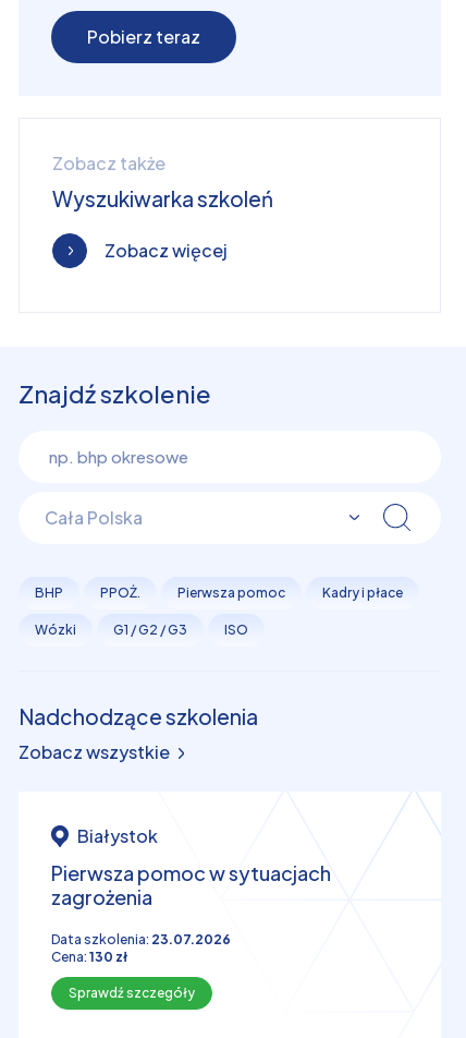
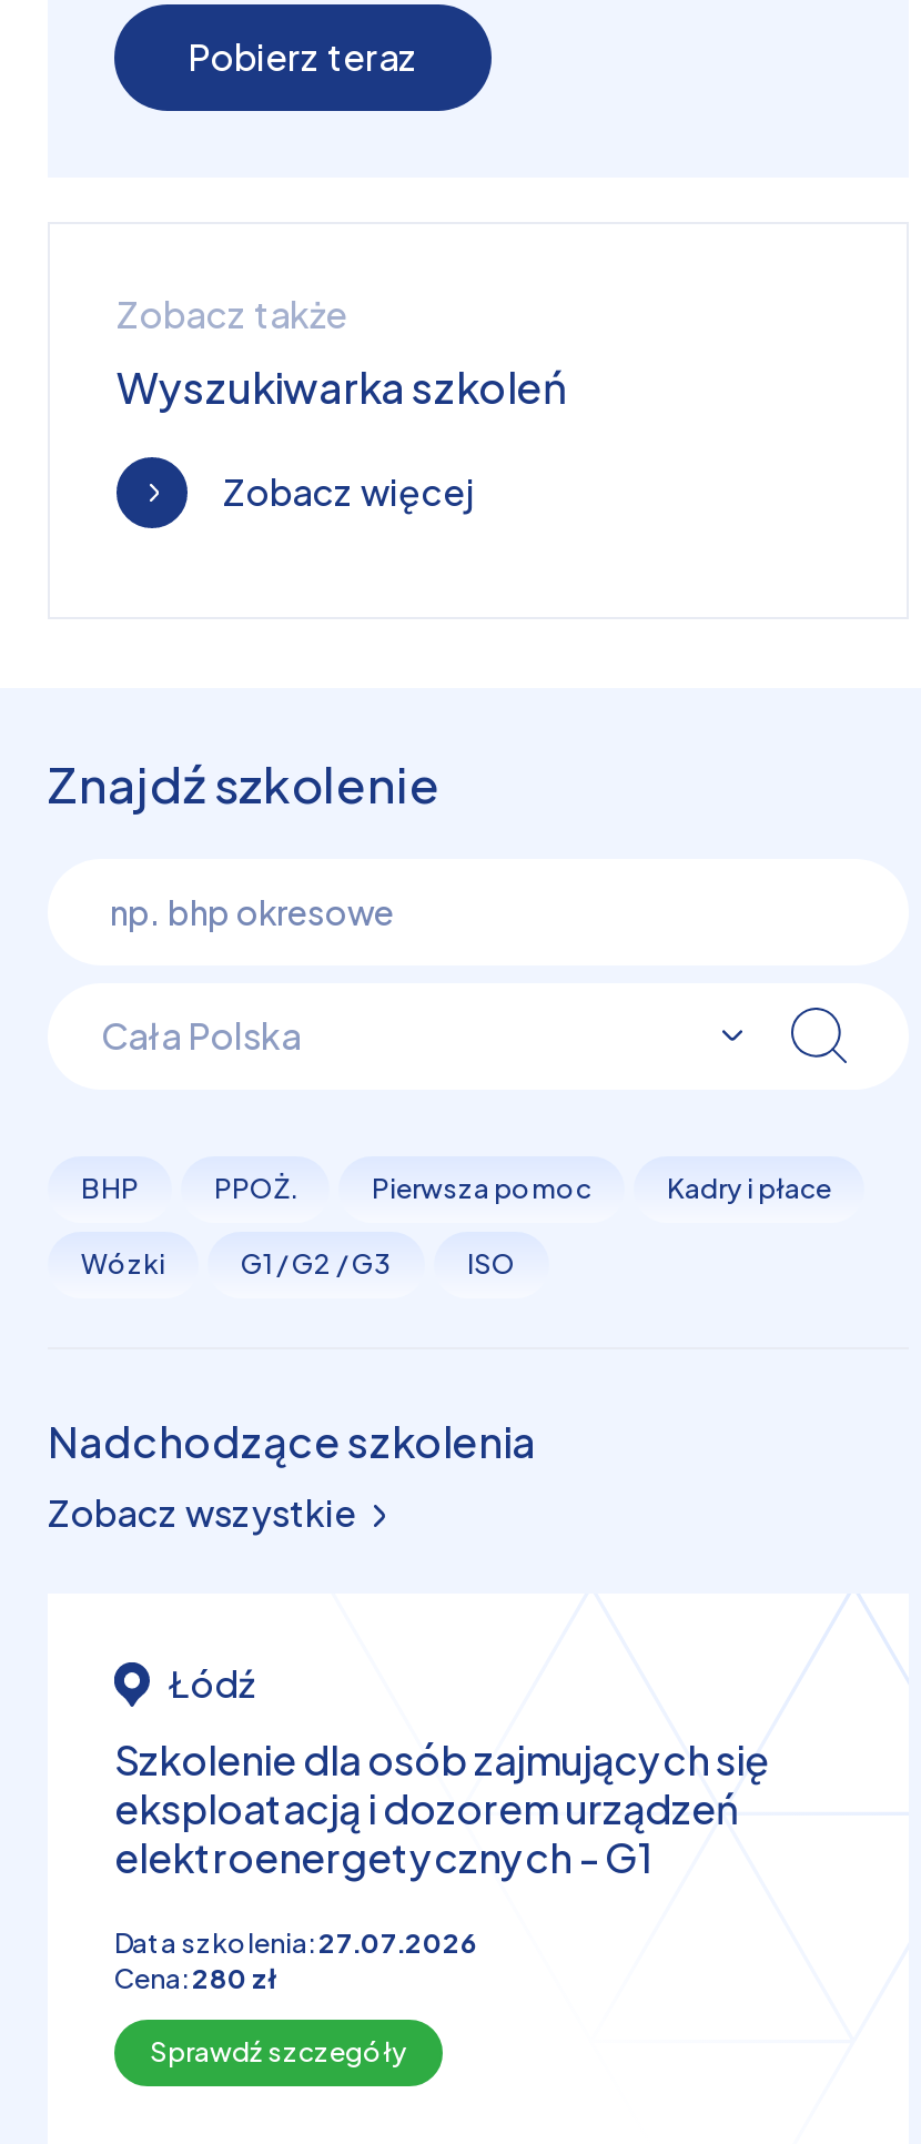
[77,824,158,847] Białystok -> [168,1660,254,1706] Łódź
[51,860,331,909] Pierwsza pomoc w sytuacjach | zagrożenia -> [114,1733,769,1882] Szkolenie dla osób zajmujących się | eksploatacją i dozorem urządzeń | elektroenergetycznych - G1
[51,931,231,965] Data szkolenia:23.07.2026 | Cena:130 zł -> [114,1926,478,1995] Data szkolenia:27.07.2026 | Cena:280 zł

